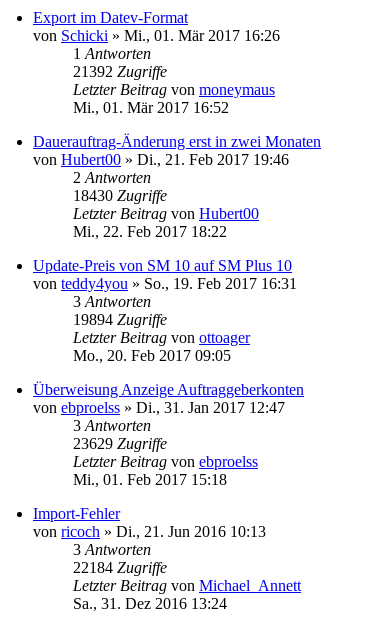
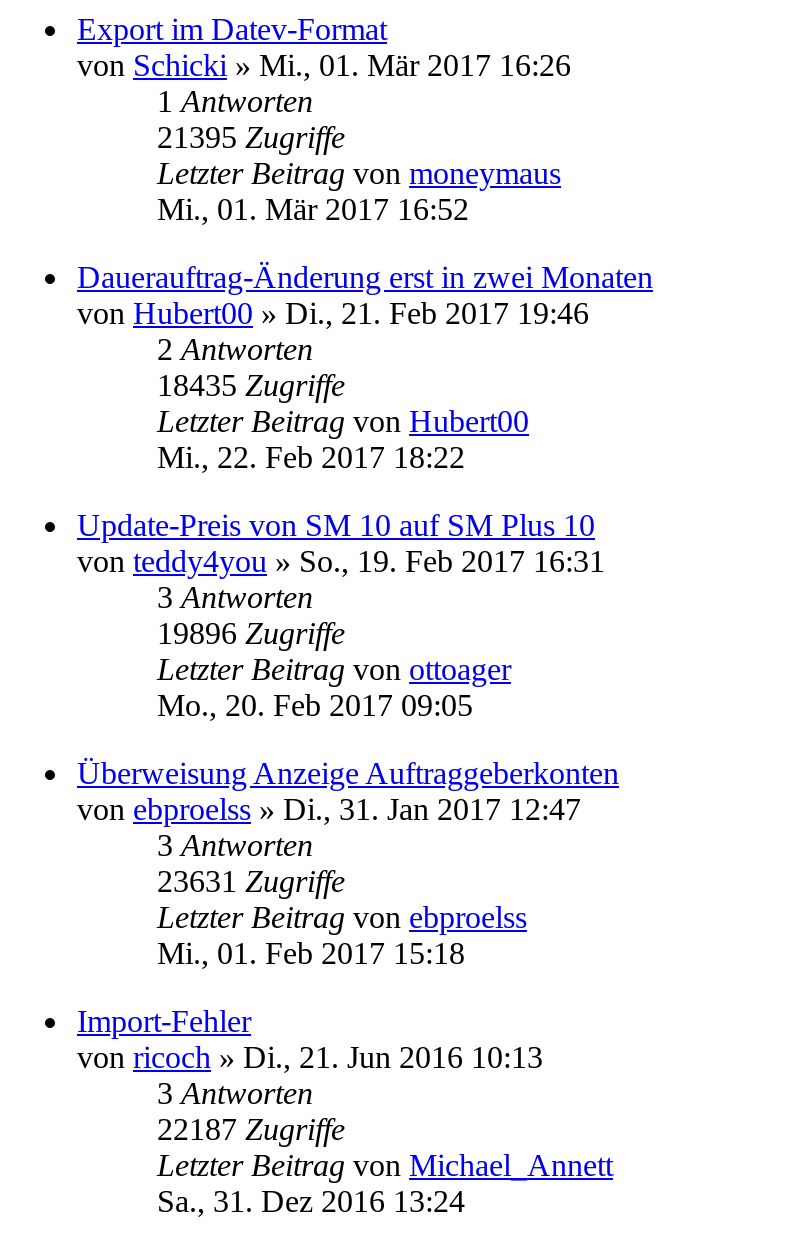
[73,63,167,80] 21392 Zugriffe -> [157,120,345,154] 21395 Zugriffe
[73,187,167,204] 18430 Zugriffe -> [157,368,345,402] 18435 Zugriffe
[73,311,167,328] 19894 Zugriffe -> [157,616,345,650] 19896 Zugriffe
[73,435,167,452] 23629 Zugriffe -> [157,864,345,898] 23631 Zugriffe
[73,559,167,576] 22184 Zugriffe -> [157,1112,345,1146] 22187 Zugriffe

